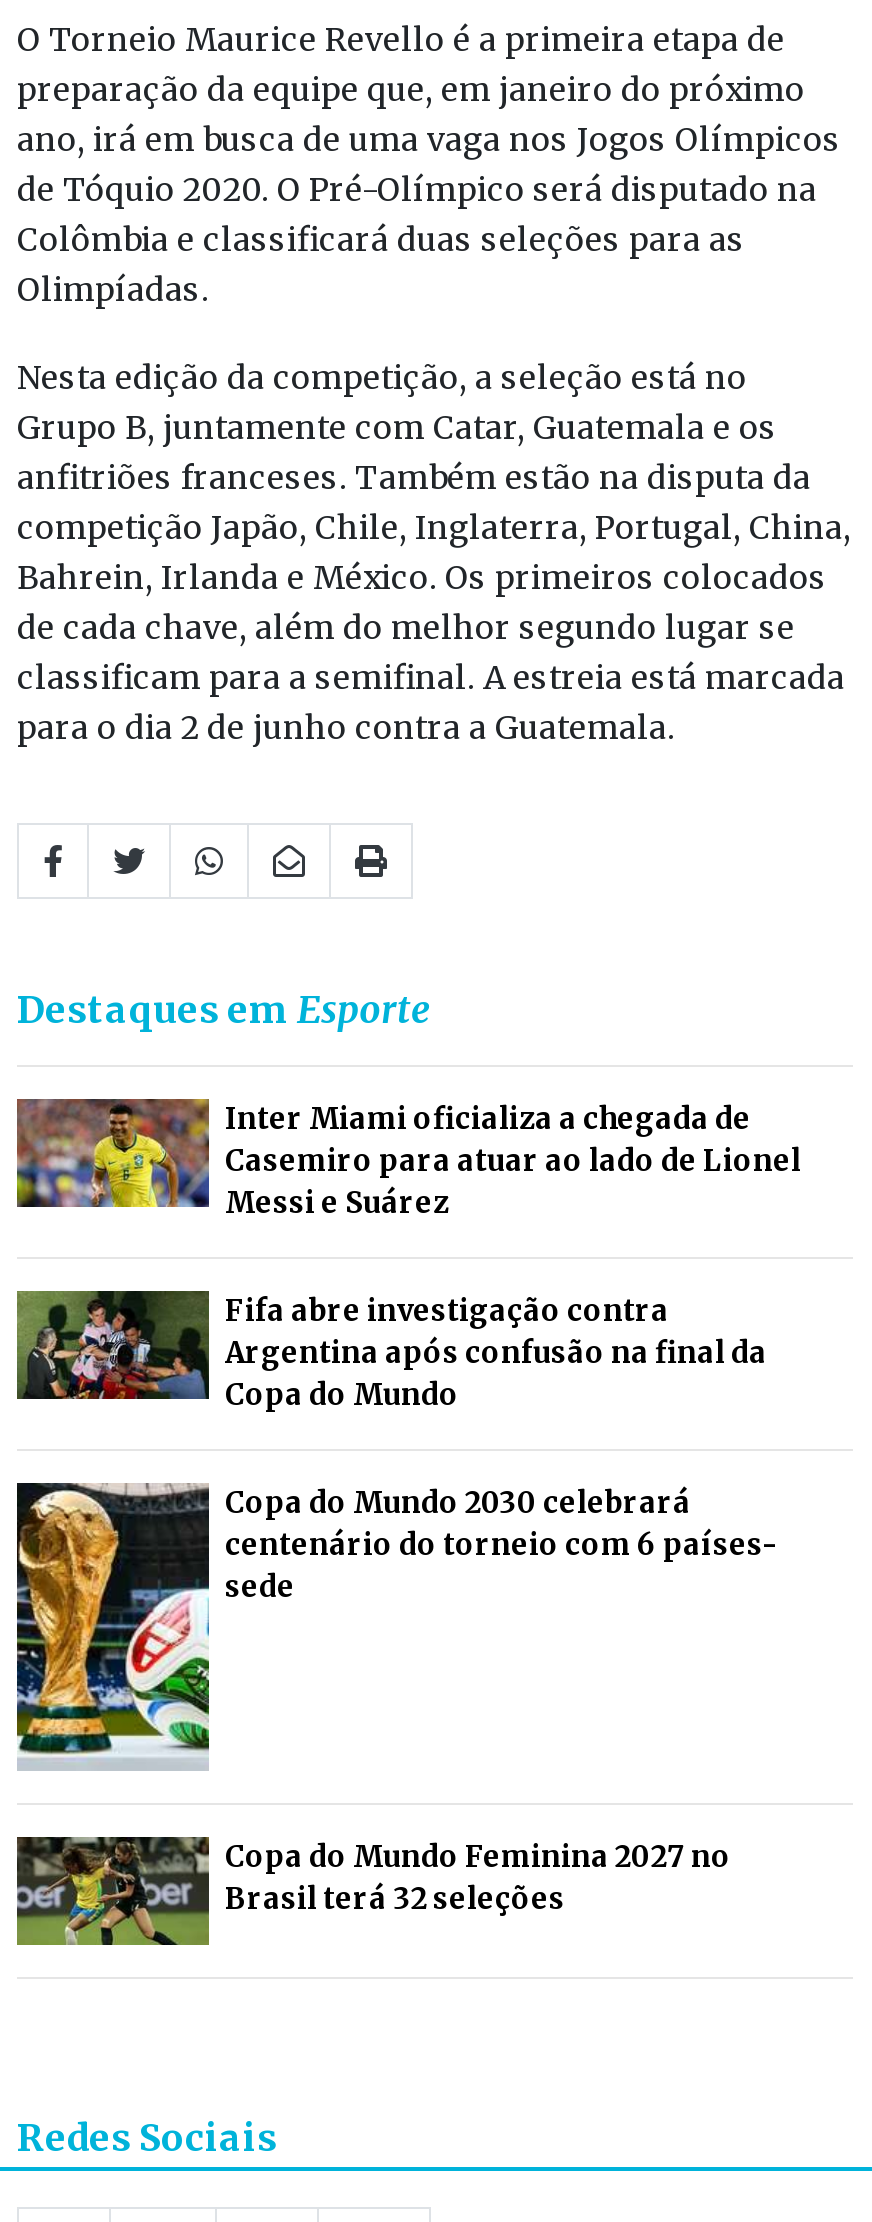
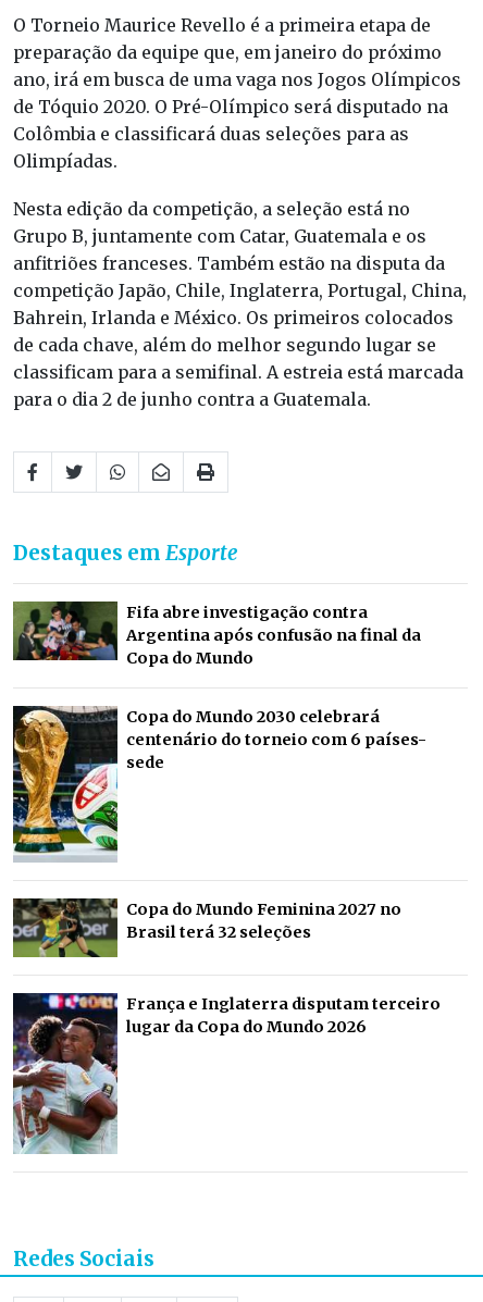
[17,1097,801,1221] [image] | Inter Miami oficializa a chegada de | Casemiro para atuar ao lado de Lionel | Messi e Suárez -> none
moved [15,1289,777,1916] -> [12,600,426,942]: [image] | Fifa abre investigação contra | Argentina após confusão na final da | ... | Copa do Mundo Feminina 2027 no | Brasil terá 32 seleções
none -> [12,992,441,1154] [image] | França e Inglaterra disputam terceiro | lugar da Copa do Mundo 2026

